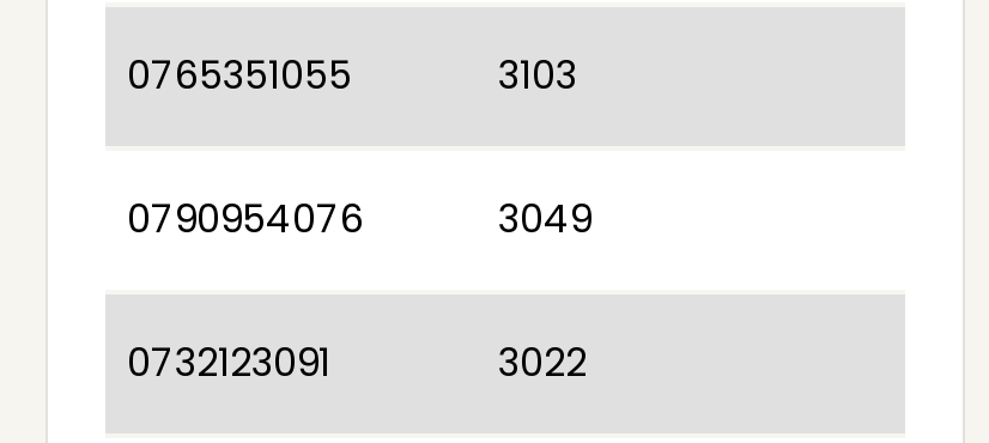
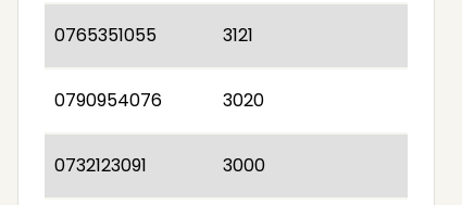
[498,48,577,103] 3103 -> [223,23,253,48] 3121
[498,192,591,247] 3049 -> [223,88,264,113] 3020
[498,335,587,390] 3022 -> [223,153,265,178] 3000

